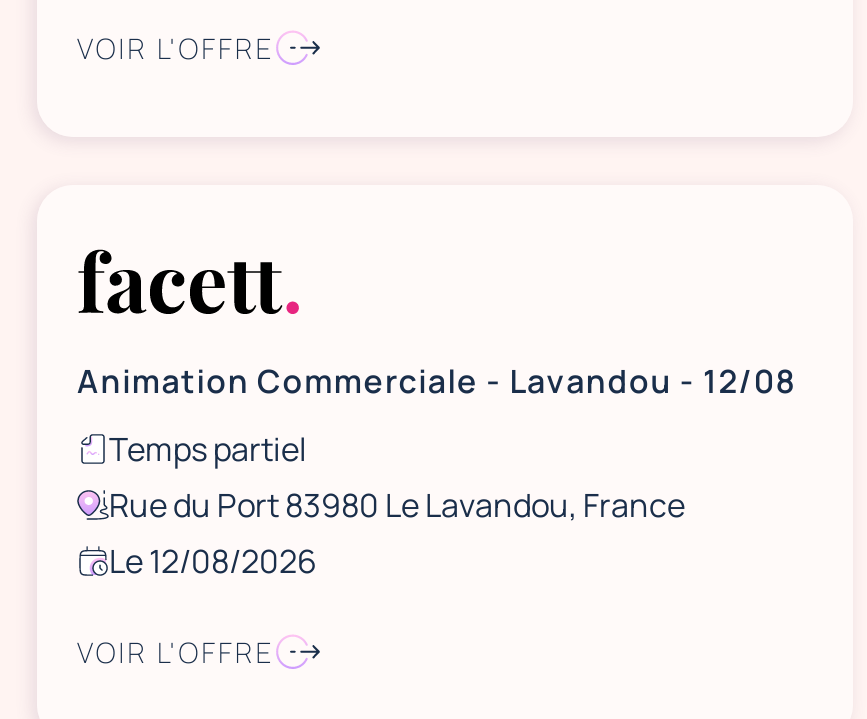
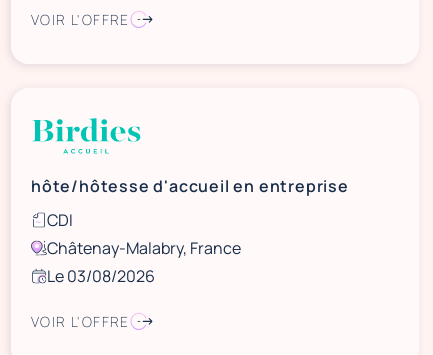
[77,245,797,403] [image] | Animation Commerciale - Lavandou - 12/08 -> [31,117,349,197] [image] | hôte/hôtesse d'accueil en entreprise
[109,427,685,583] Temps partiel | Rue du Port 83980 Le Lavandou, France | Le 12/08/2026 -> [47,209,241,287] CDI | Châtenay-Malabry, France | Le 03/08/2026

